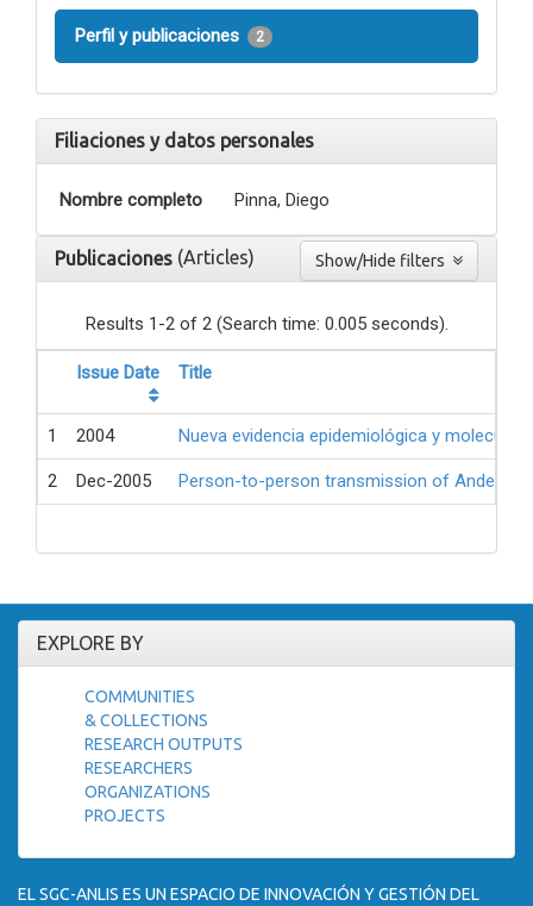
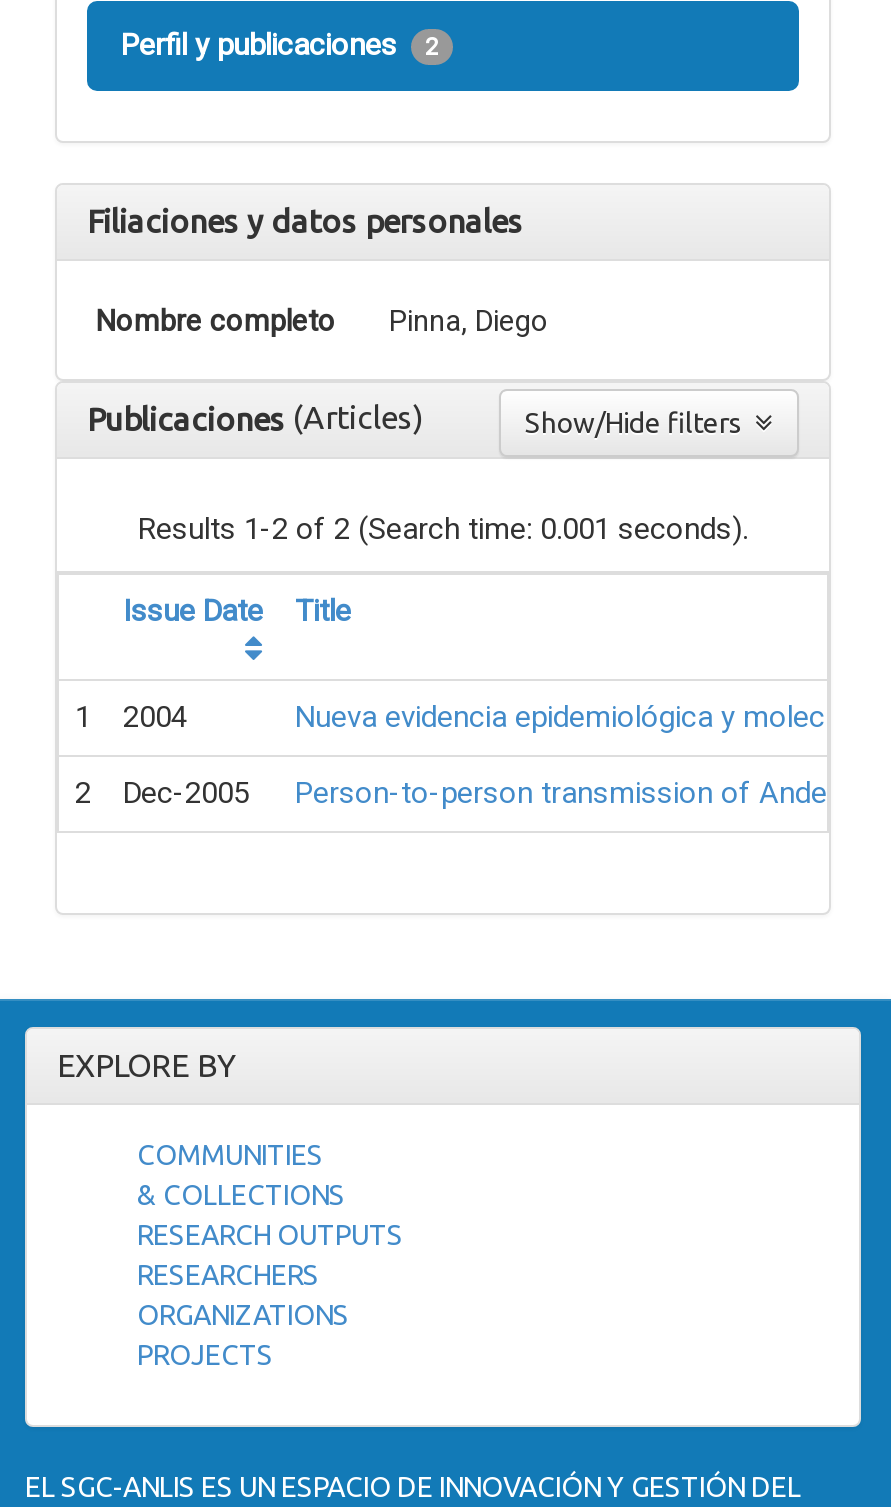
[85,313,448,335] Results 1-2 of 2 (Search time: 0.005 seconds). -> [138,511,748,547] Results 1-2 of 2 (Search time: 0.001 seconds).

